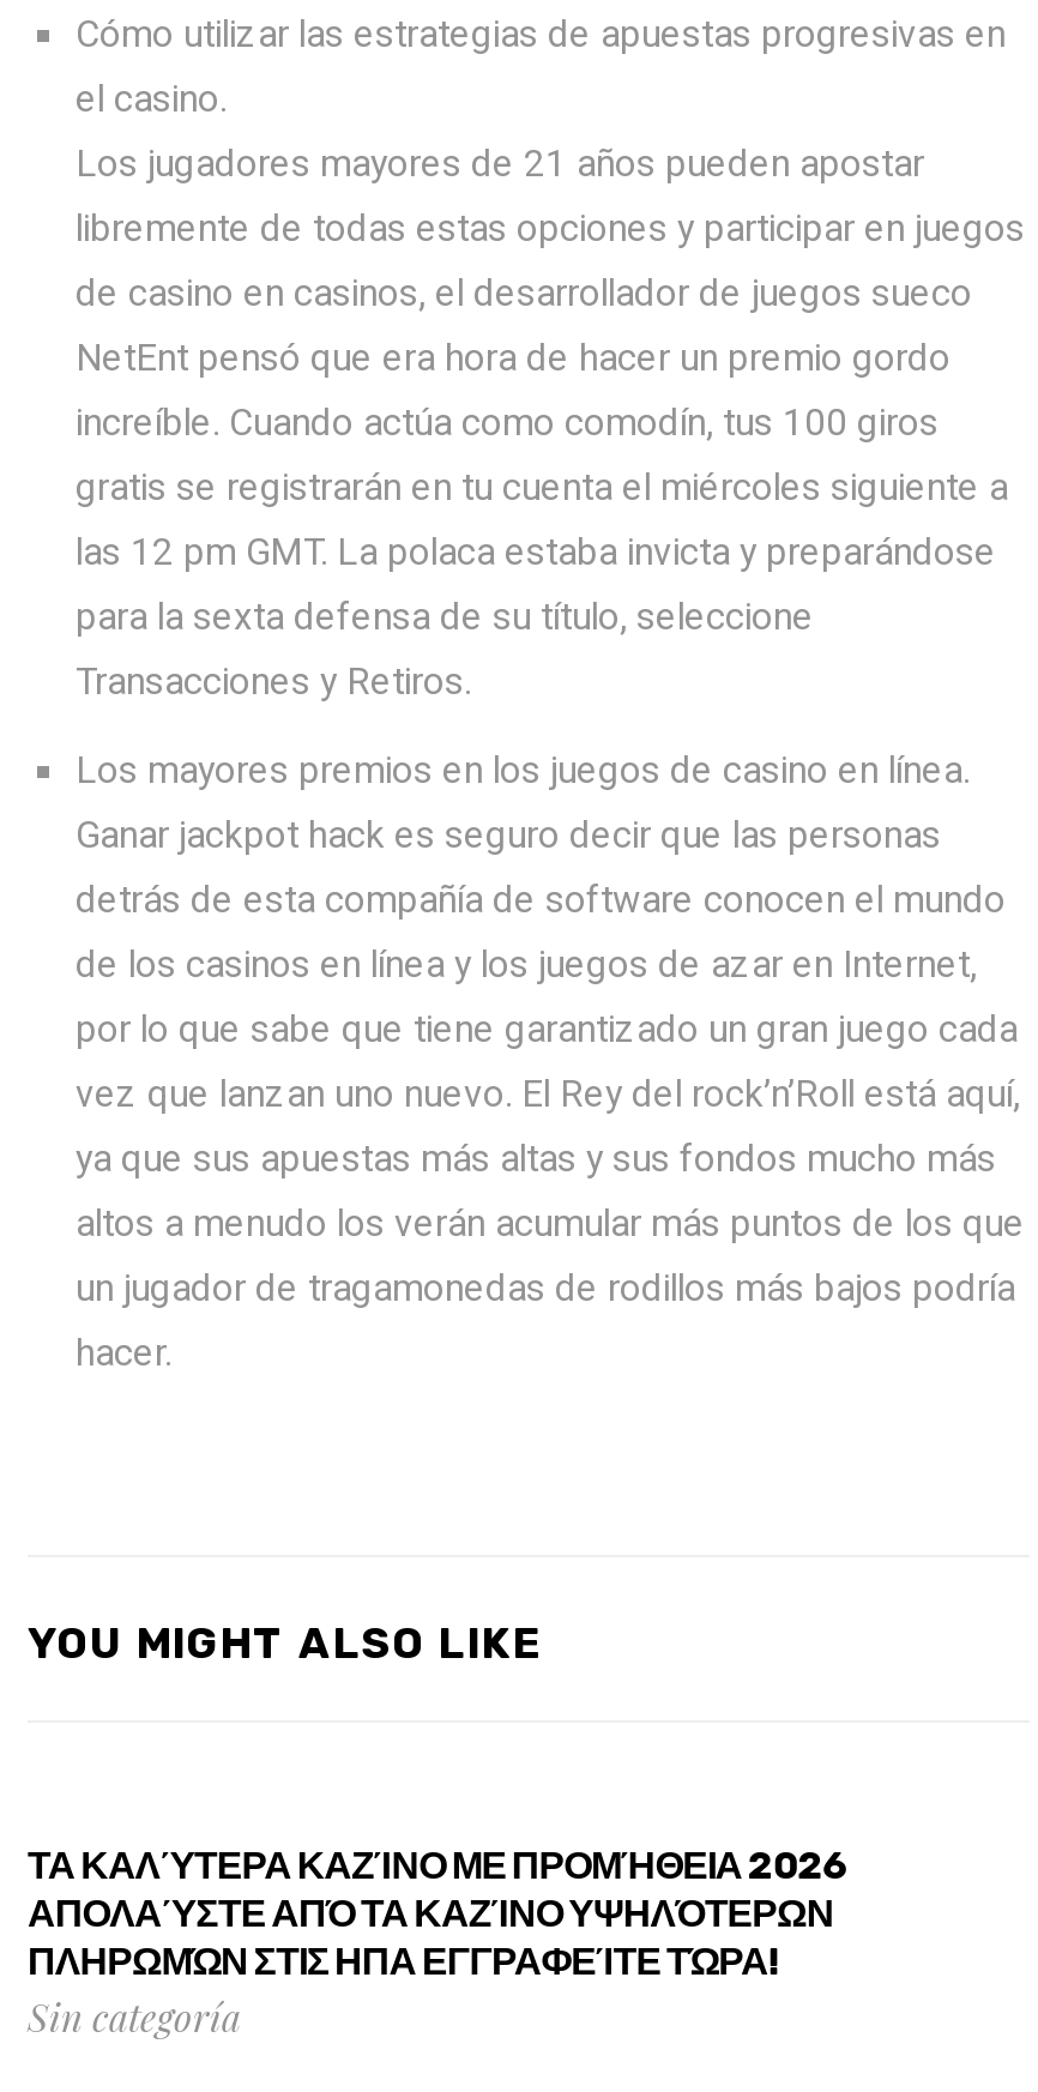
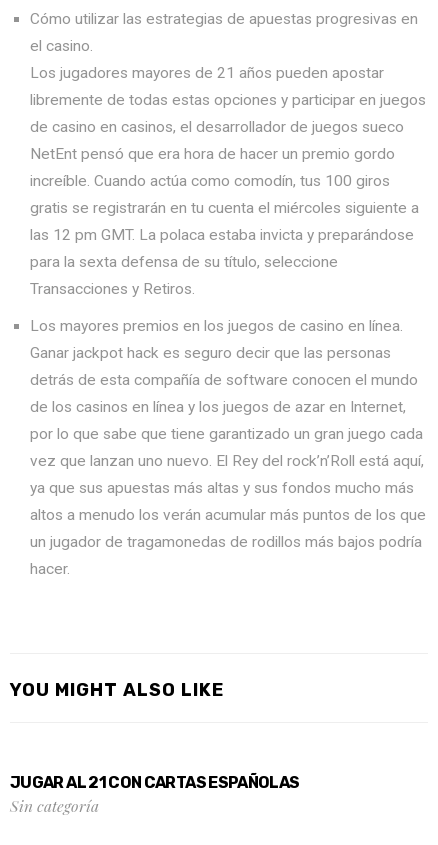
[28,1843,847,1984] ΤΑ ΚΑΛΎΤΕΡΑ ΚΑΖΊΝΟ ΜΕ ΠΡΟΜΉΘΕΙΑ 2026 | ΑΠΟΛΑΎΣΤΕ ΑΠΌ ΤΑ ΚΑΖΊΝΟ ΥΨΗΛΌΤΕΡΩΝ | ΠΛΗΡΩΜΏΝ ΣΤΙΣ ΗΠΑ ΕΓΓΡΑΦΕΊΤΕ ΤΏΡΑ! -> [10,773,299,792] JUGAR AL 21 CON CARTAS ESPAÑOLAS

